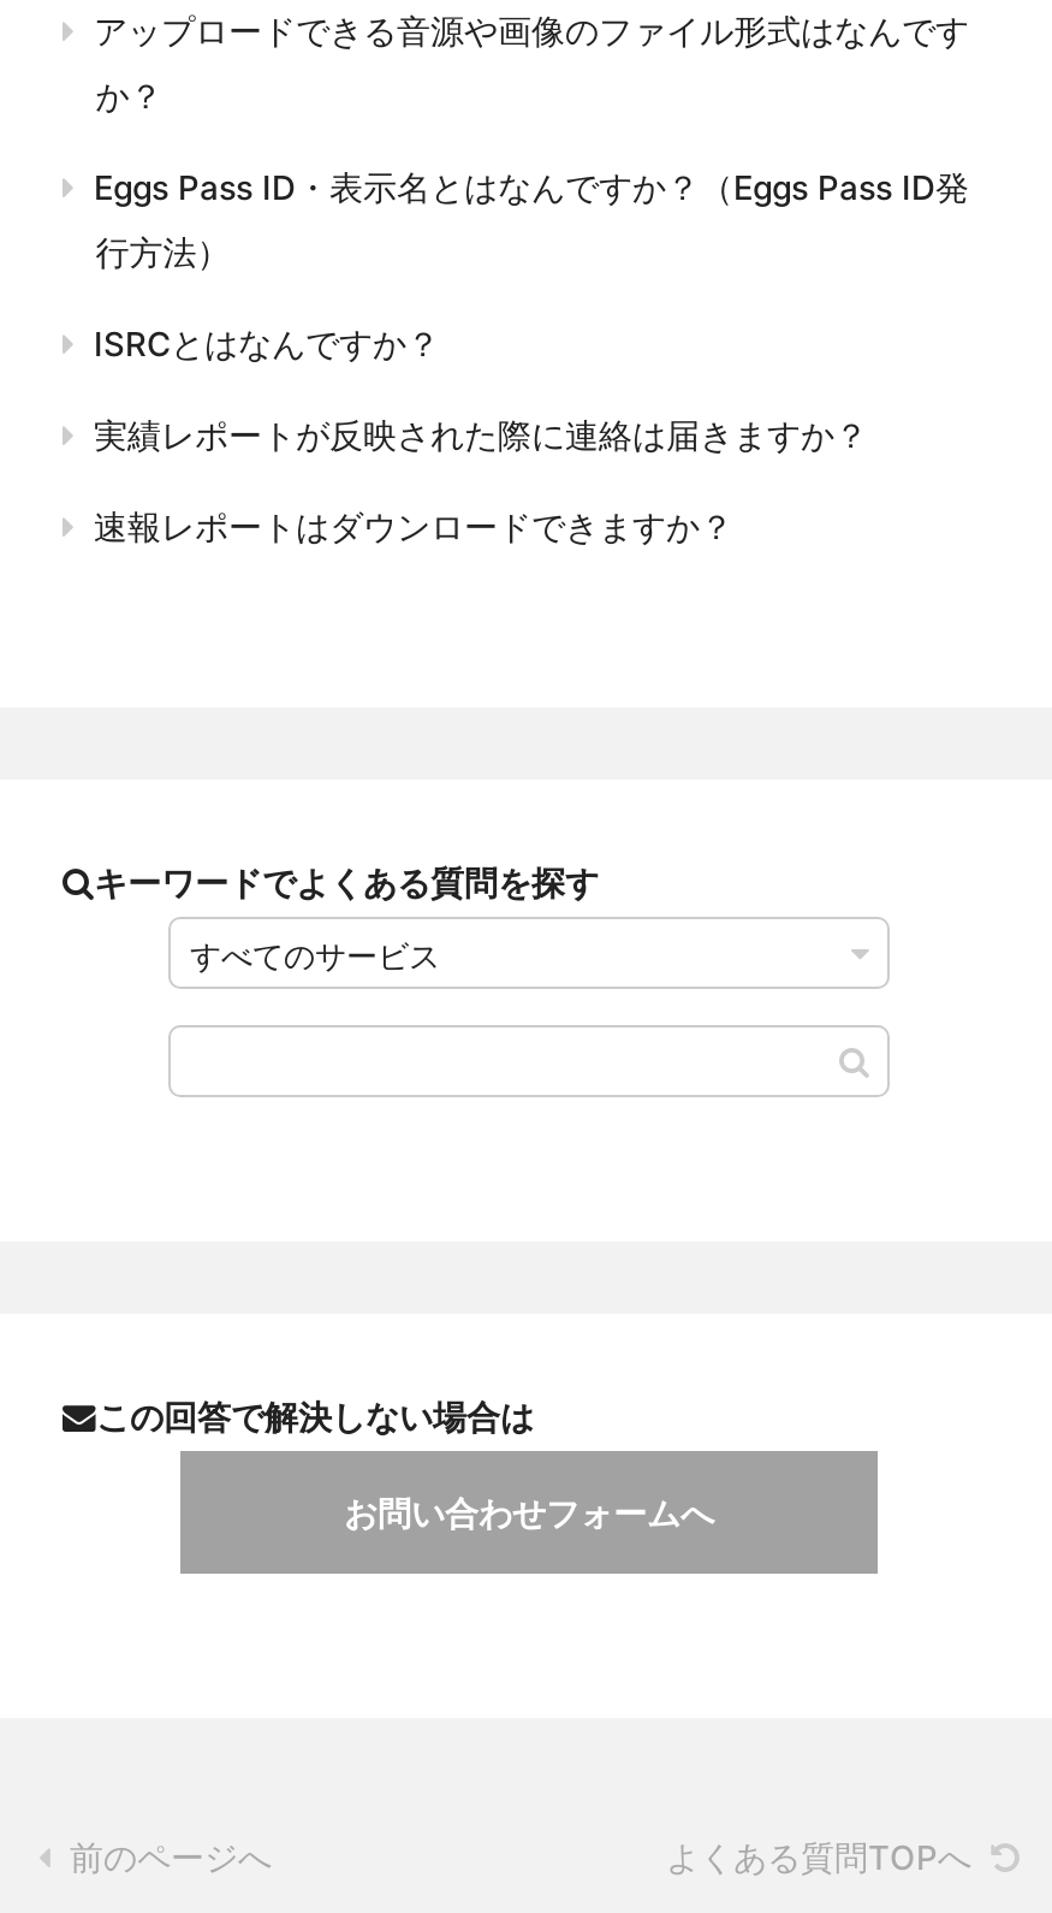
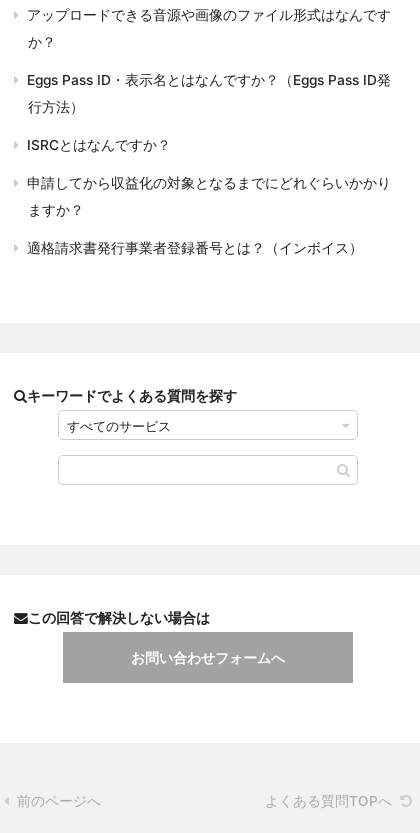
[94,416,868,546] 実績レポートが反映された際に連絡は届きますか？ | 速報レポートはダウンロードできますか？ -> [27,175,391,256] 申請してから収益化の対象となるまでにどれぐらいかかり | ますか？ | 適格請求書発行事業者登録番号とは？（インボイス）

